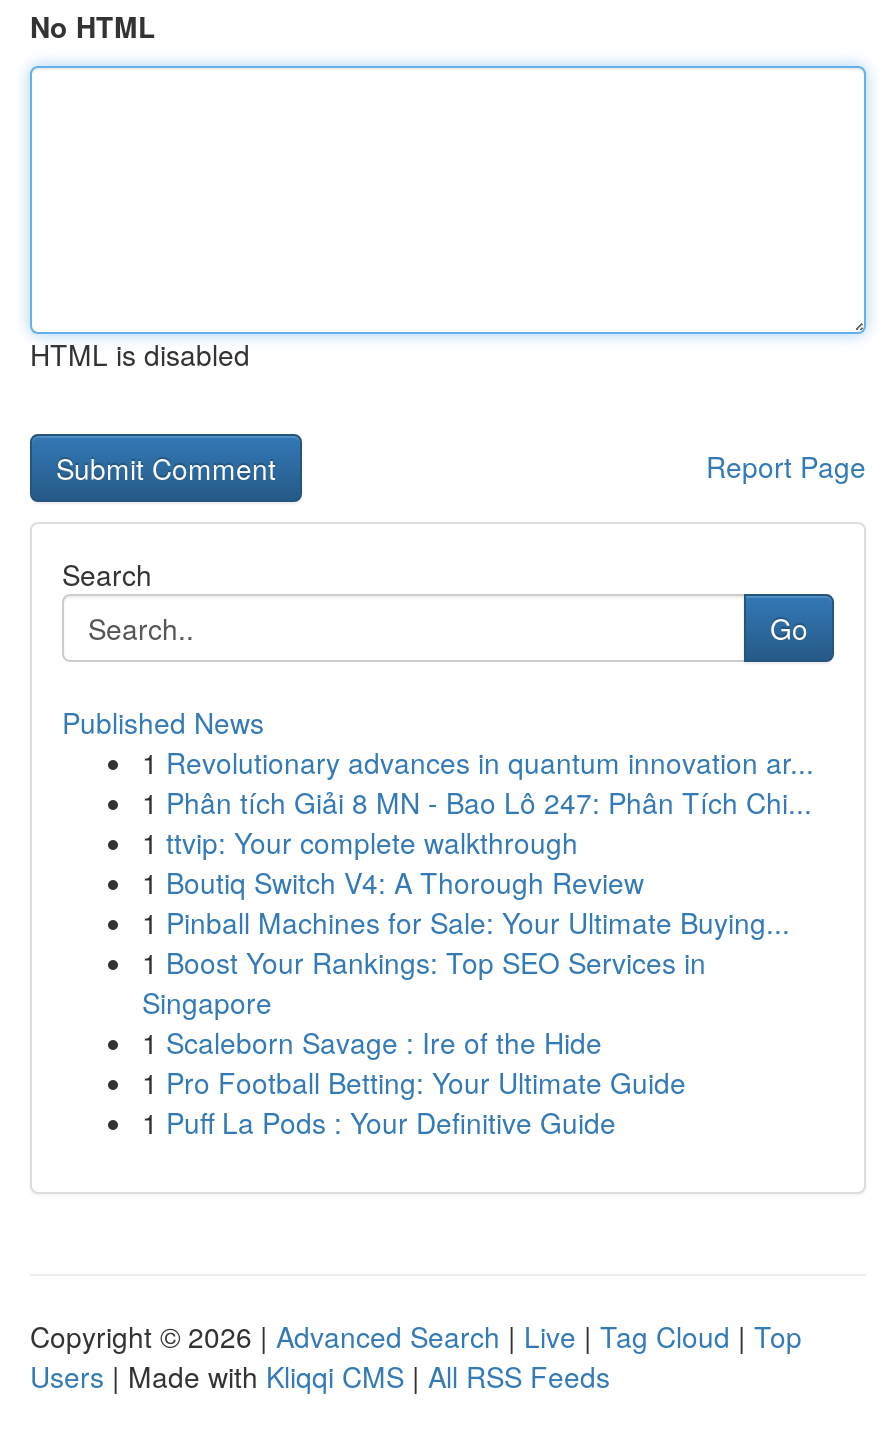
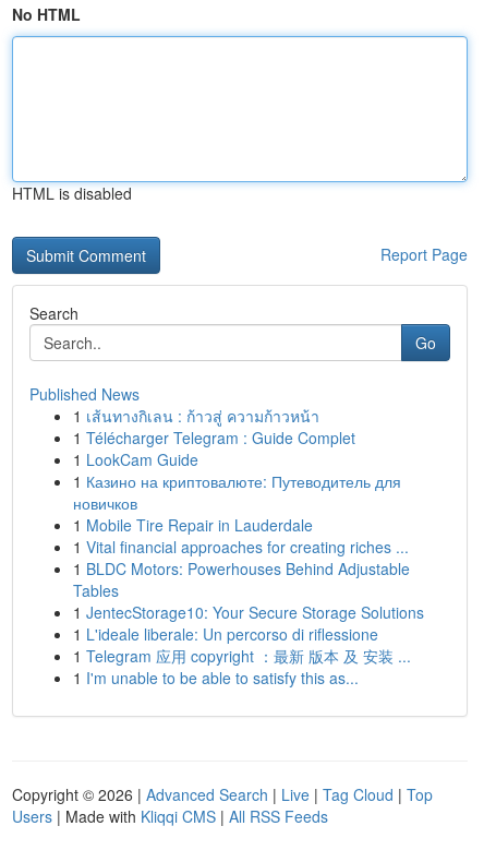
[142,742,814,1142] 1 Revolutionary advances in quantum innovation ar... | 1 Phân tích Giải 8 MN - Bao Lô 247: Phân Tích Chi... | 1 ttvip: Your complete walkthrough | 1 Boutiq Switch V4: A Thorough Review | 1 Pinball Machines for Sale: Your Ultimate Buying... | 1 Boost Your Rankings: Top SEO Services in | Singapore | 1 Scaleborn Savage : Ire of the Hide | 1 Pro Football Betting: Your Ultimate Guide | 1 Puff La Pods : Your Definitive Guide -> [73,405,424,689] 1 เส้นทางกิเลน : ก้าวสู่ ความก้าวหน้า | 1 Télécharger Telegram : Guide Complet | 1 LookCam Guide | 1 Казино на криптовалюте: Путеводитель для | новичков | 1 Mobile Tire Repair in Lauderdale | 1 Vital financial approaches for creating riches ... | 1 BLDC Motors: Powerhouses Behind Adjustable | Tables | 1 JentecStorage10: Your Secure Storage Solutions | 1 L'ideale liberale: Un percorso di riflessione | 1 Telegram 应用 copyright ：最新 版本 及 安装 ... | 1 I'm unable to be able to satisfy this as...

